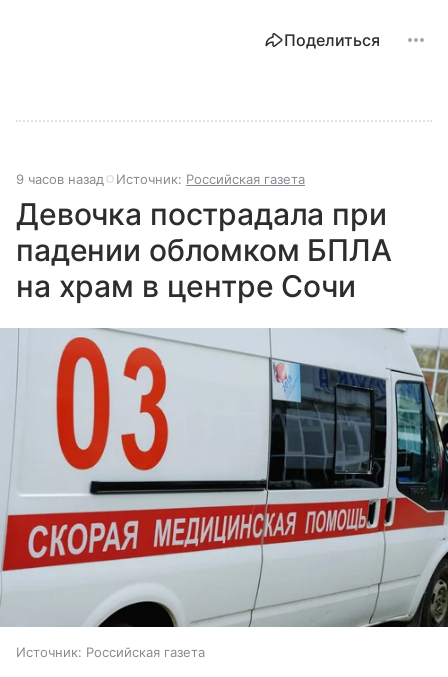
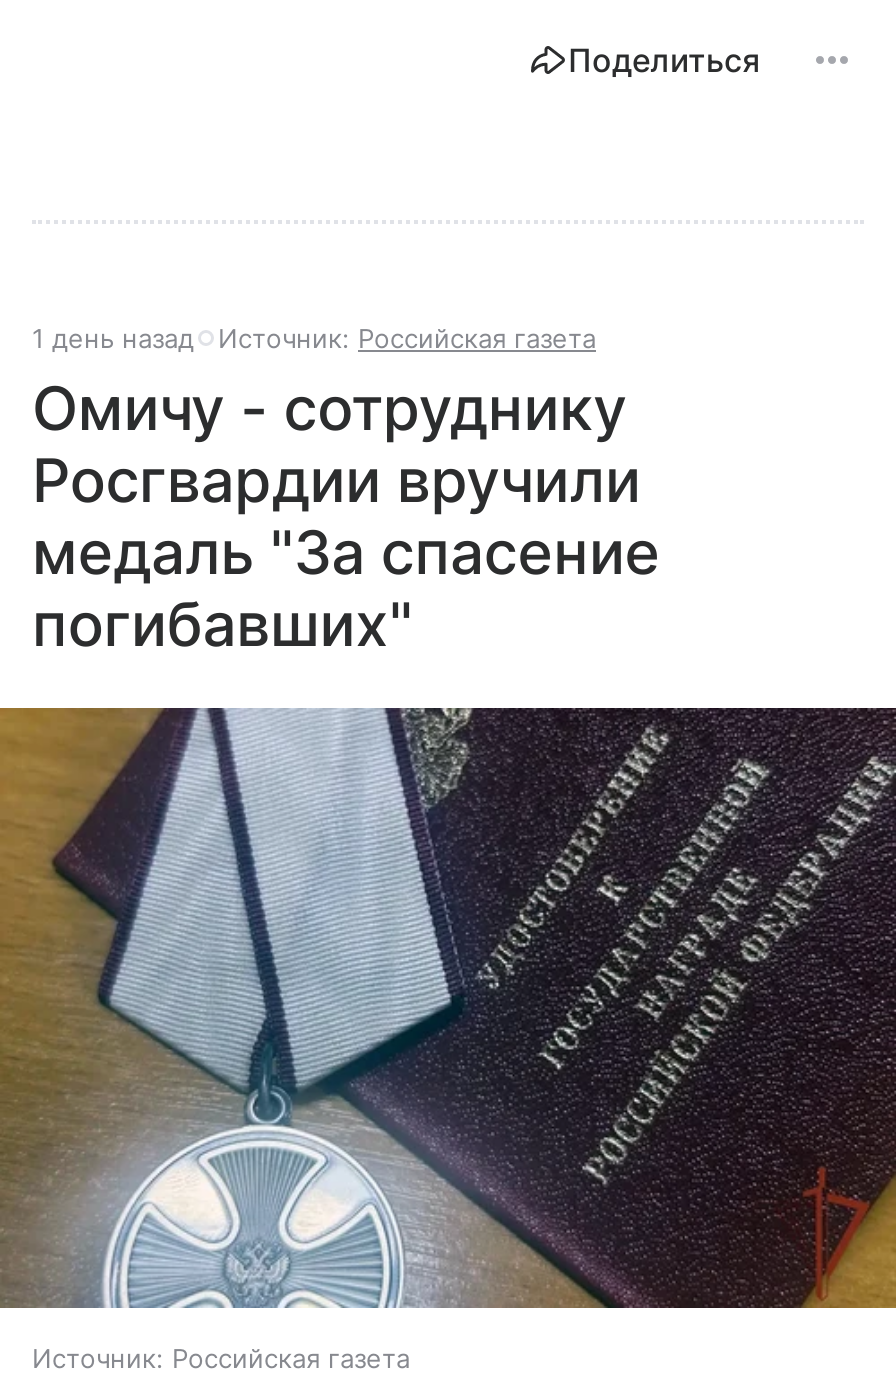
[16,171,305,187] 9 часов назад Источник: Российская газета -> [32,323,596,355] 1 день назад Источник: Российская газета
[16,196,392,304] Девочка пострадала при | падении обломком БПЛА | на храм в центре Сочи -> [32,373,660,661] Омичу - сотруднику | Росгвардии вручили | медаль "За спасение | погибавших"
[3,328,445,628] [image] -> [6,705,890,1309] [image]

